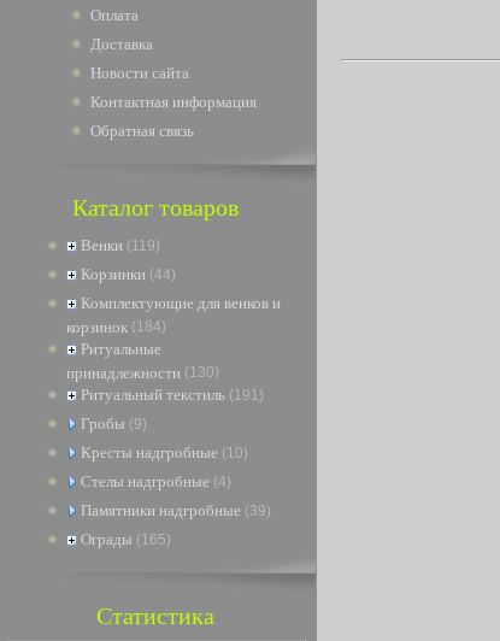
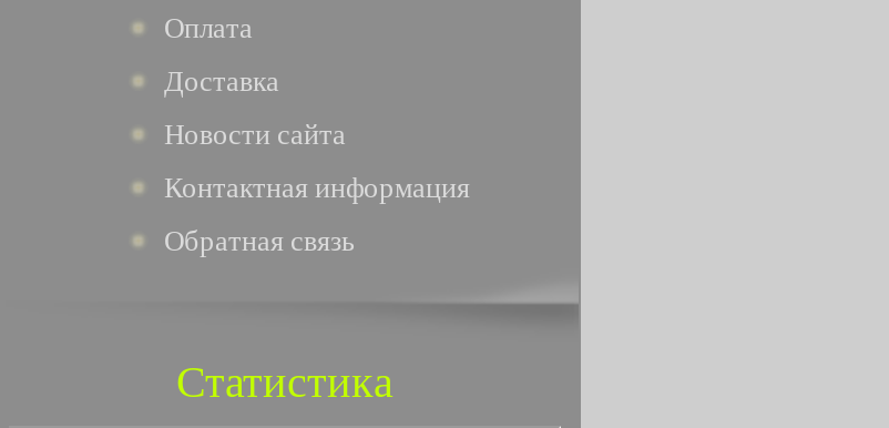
[66,194,281,548] Каталог товаров | Венки (119) | Корзинки (44) | Комплектующие для венков и | корзинок (184) | Ритуальные | принадлежности (130) | Ритуальный текстиль (191) | Гробы (9) | Кресты надгробные (10) | Стелы надгробные (4) | Памятники надгробные (39) | Ограды (165) -> none

